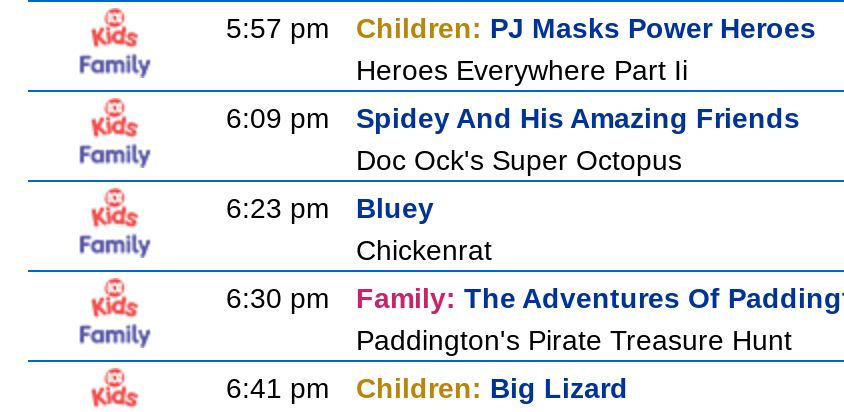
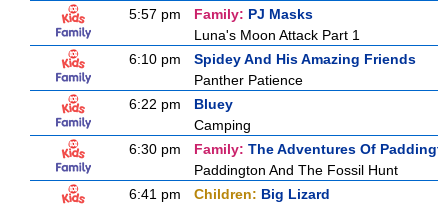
[356,12,816,86] Children: PJ Masks Power Heroes | Heroes Everywhere Part Ii -> [194,6,360,43] Family: PJ Masks | Luna's Moon Attack Part 1
[226,102,800,134] 6:09 pm Spidey And His Amazing Friends -> [129,51,416,67] 6:10 pm Spidey And His Amazing Friends
[356,144,682,176] Doc Ock's Super Octopus -> [194,72,303,88] Panther Patience
[226,192,434,224] 6:23 pm Bluey -> [129,96,233,112] 6:22 pm Bluey
[356,234,492,266] Chickenrat -> [194,117,251,133] Camping
[356,324,792,356] Paddington's Pirate Treasure Hunt -> [194,162,398,178] Paddington And The Fossil Hunt

